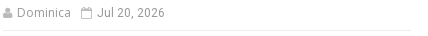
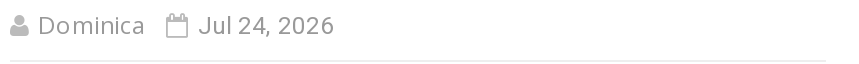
[17,4,165,21] Dominica Jul 20, 2026 -> [38,8,334,42] Dominica Jul 24, 2026

